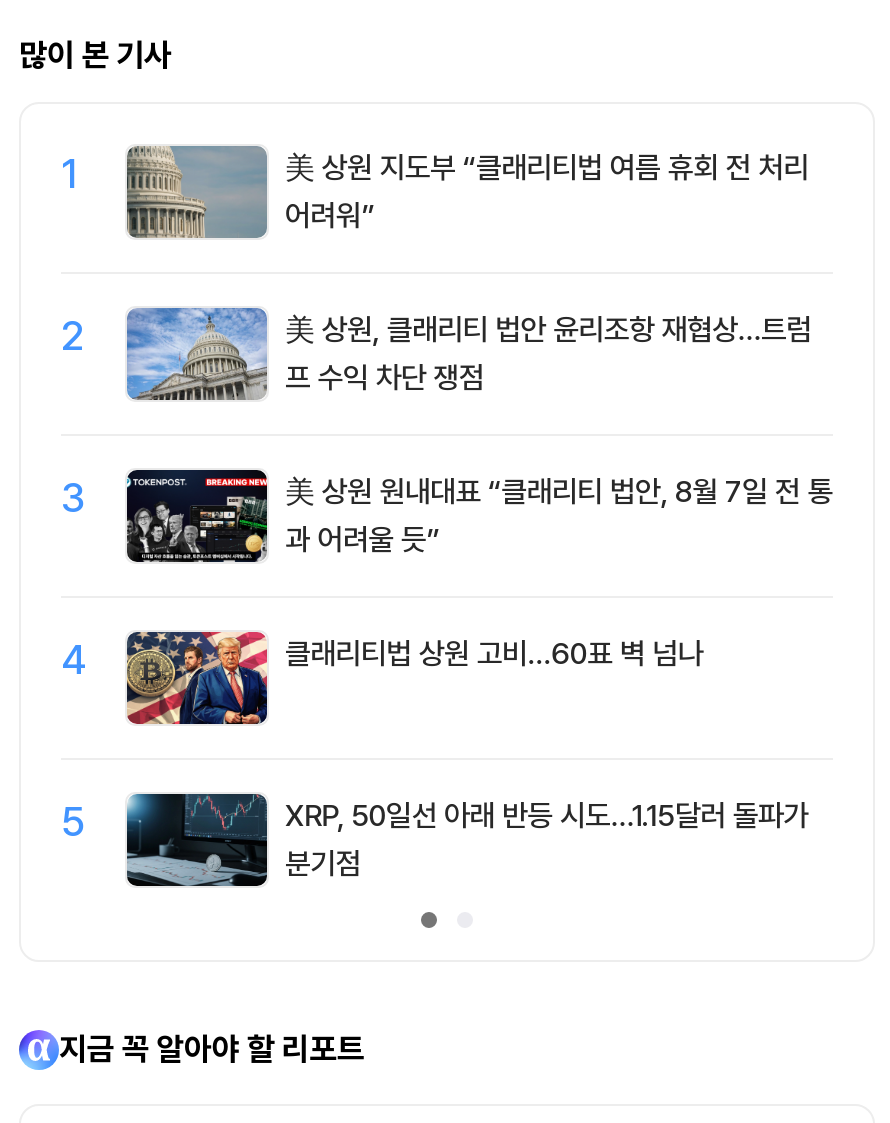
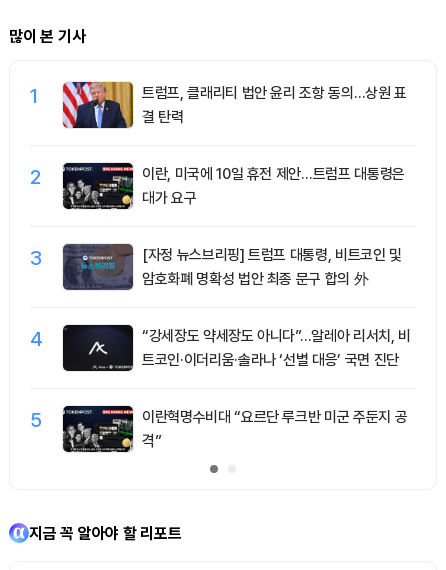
[125,145,809,239] [image] | 美 상원 지도부 “클래리티법 여름 휴회 전 처리 | 어려워” -> [62,81,407,129] [image] | 트럼프, 클래리티 법안 윤리 조항 동의…상원 표 | 결 탄력
[125,307,811,401] [image] | 美 상원, 클래리티 법안 윤리조항 재협상…트럼 | 프 수익 차단 쟁점 -> [62,162,405,210] [image] | 이란, 미국에 10일 휴전 제안…트럼프 대통령은 | 대가 요구
[127,471,833,563] [image] | 美 상원 원내대표 “클래리티 법안, 8월 7일 전 통 | 과 어려울 듯” -> [63,245,402,290] [image] | [자정 뉴스브리핑] 트럼프 대통령, 비트코인 및 | 암호화폐 명확성 법안 최종 문구 합의 外
[125,631,703,727] [image] | 클래리티법 상원 고비…60표 벽 넘나 -> [62,324,411,372] [image] | “강세장도 약세장도 아니다”…알레아 리서치, 비 | 트코인·이더리움·솔라나 ‘선별 대응’ 국면 진단
[125,791,809,889] [image] | XRP, 50일선 아래 반등 시도…1.15달러 돌파가 | 분기점 -> [62,405,407,453] [image] | 이란혁명수비대 “요르단 루크반 미군 주둔지 공 | 격”

